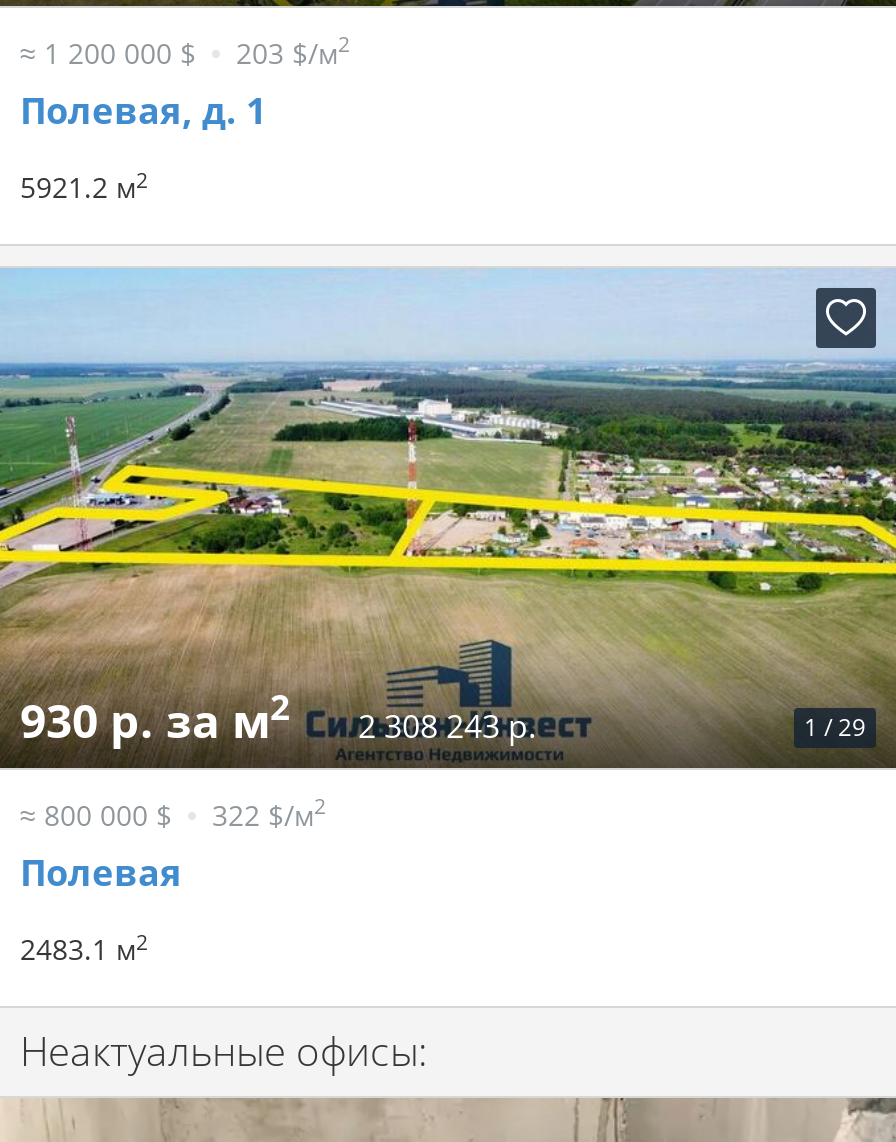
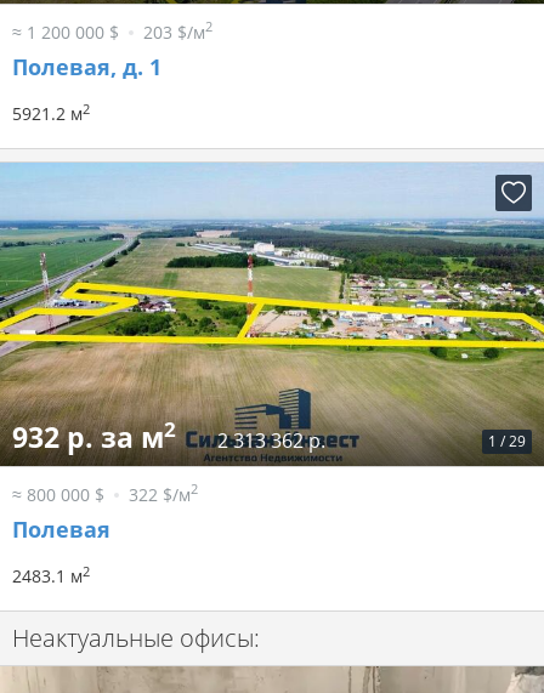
[20,685,290,752] 930 р. за м2 -> [12,416,176,456] 932 р. за м2
[350,704,536,748] 2 308 243 р. -> [212,427,325,454] 2 313 362 р.

